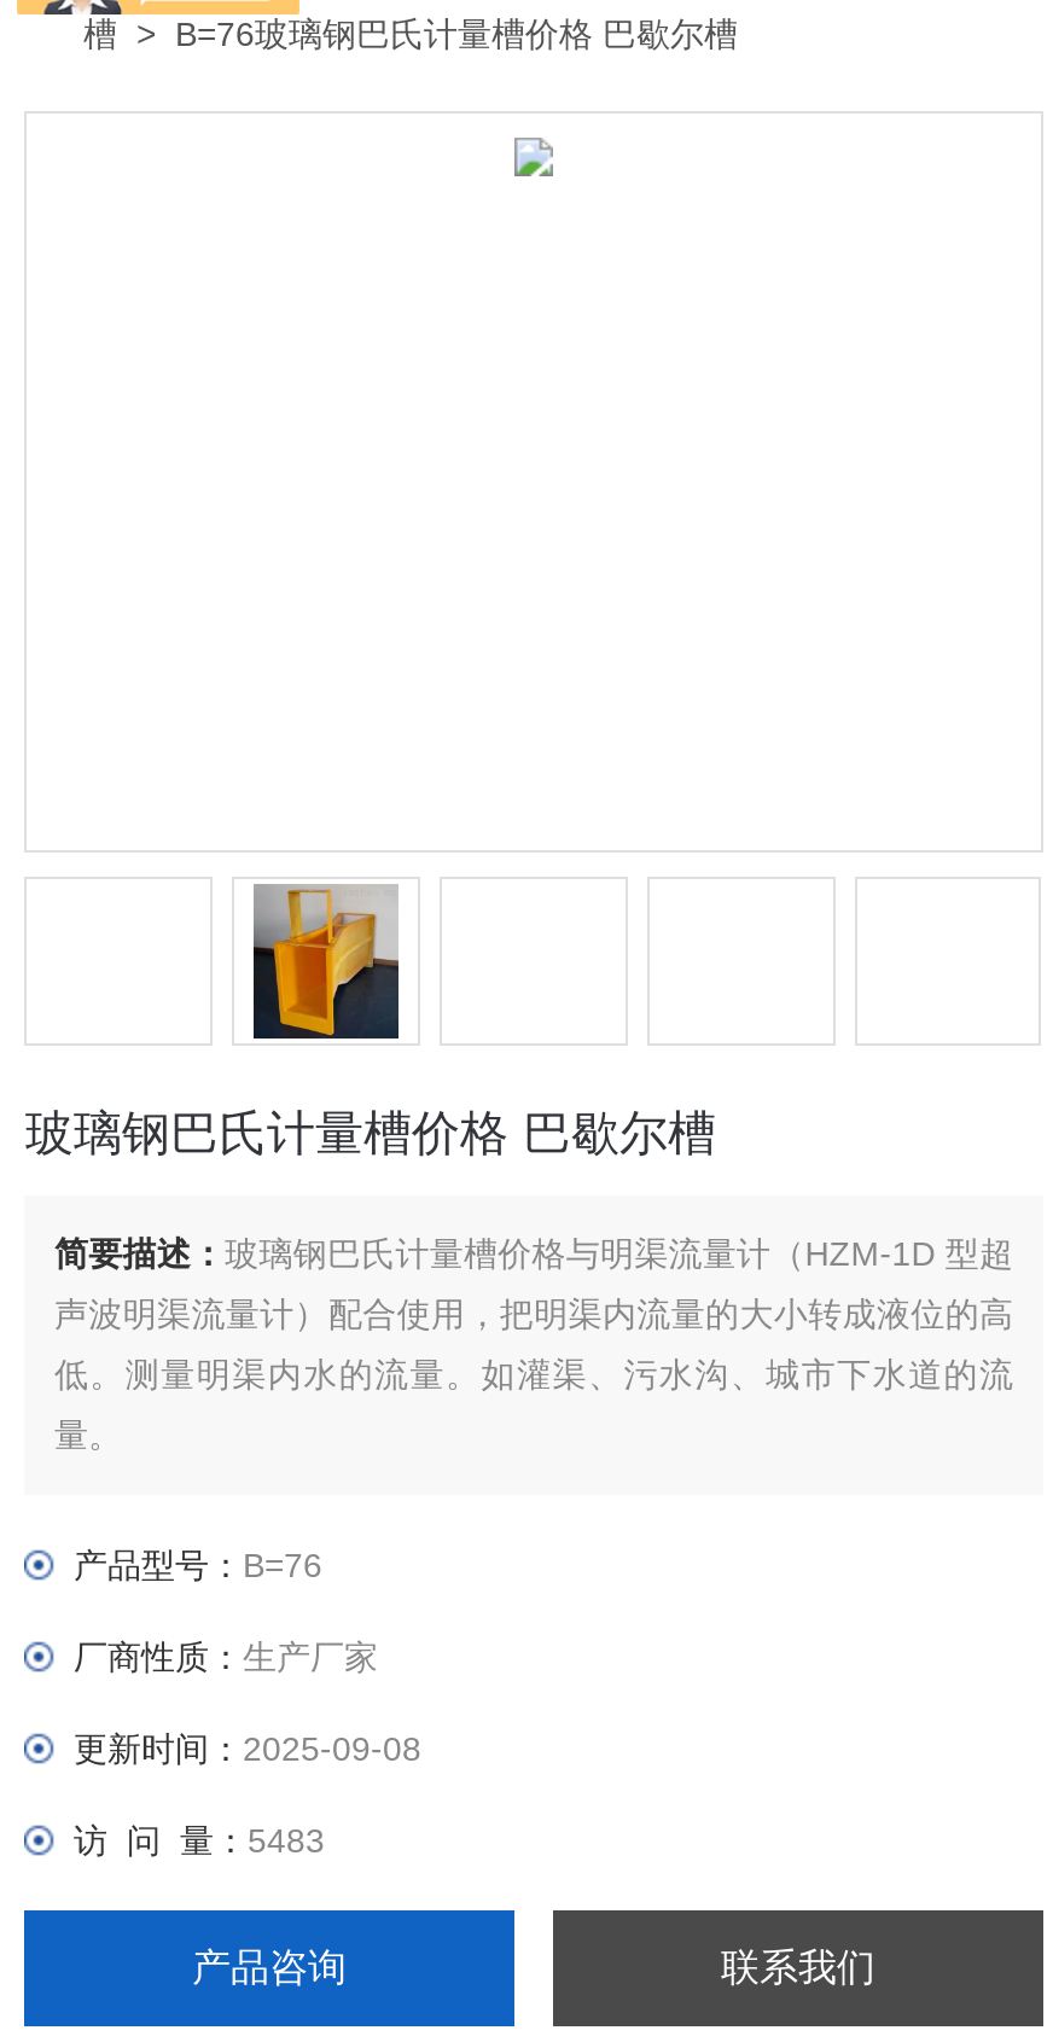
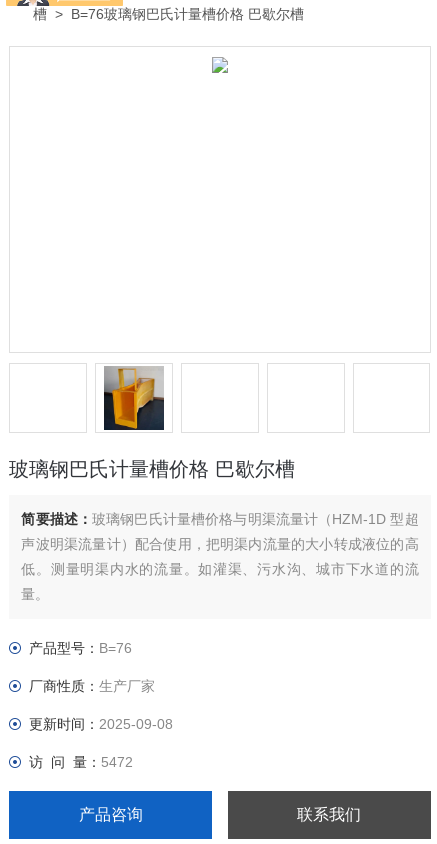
[73,1821,325,1860] 访 问 量：5483 -> [29,754,133,770] 访 问 量：5472

